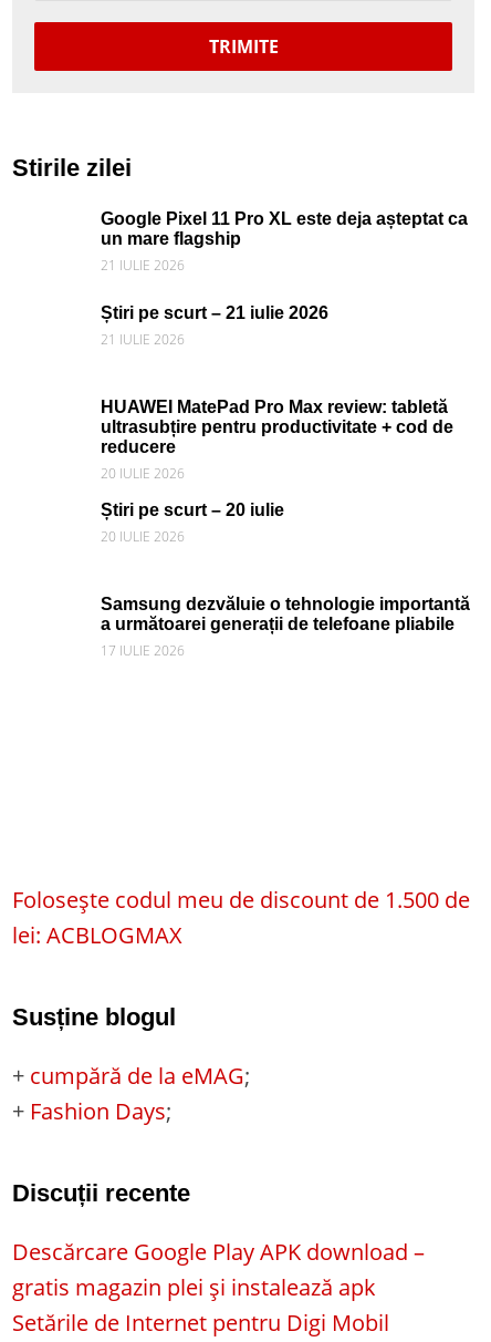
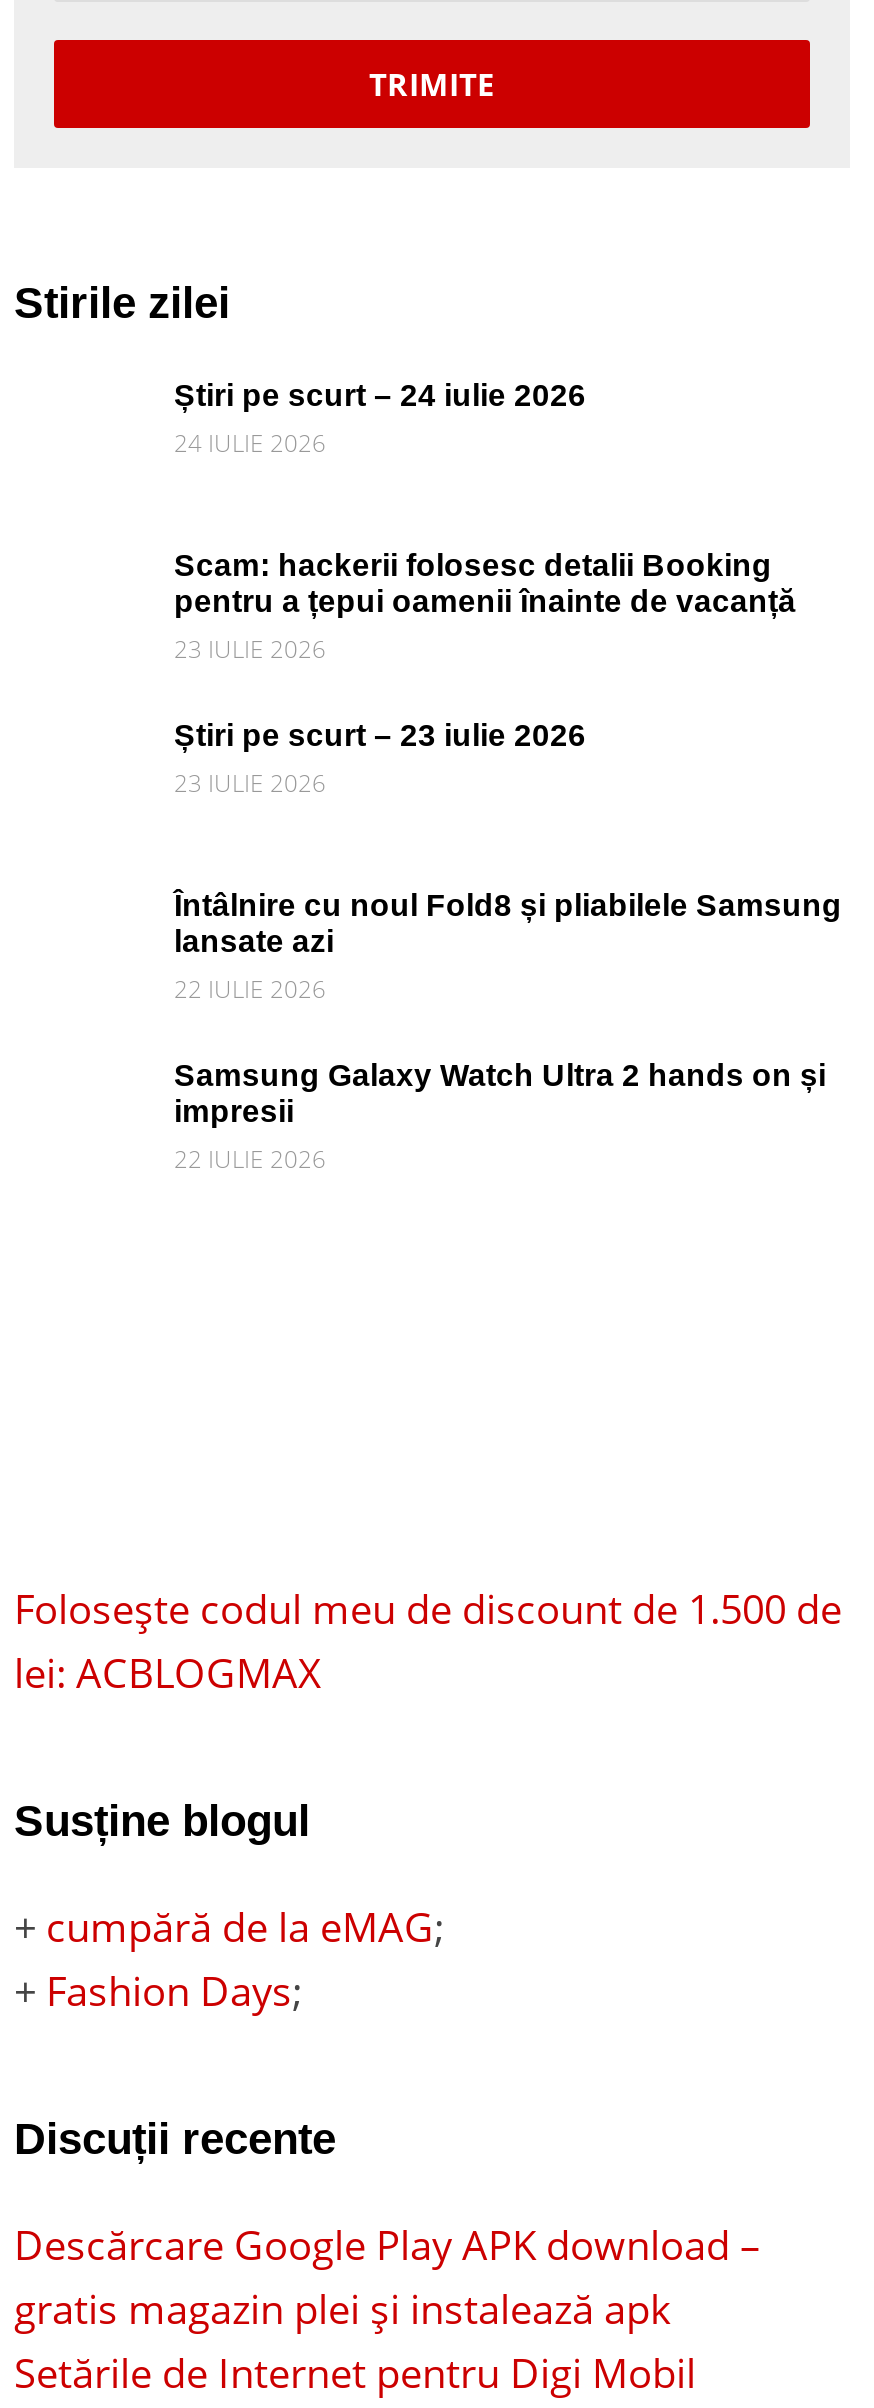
[101,209,468,275] Google Pixel 11 Pro XL este deja așteptat ca | un mare flagship | 21 IULIE 2026 -> [174,378,586,460] Știri pe scurt – 24 iulie 2026 | 24 IULIE 2026
[101,303,328,349] Știri pe scurt – 21 iulie 2026 | 21 IULIE 2026 -> [174,548,796,666] Scam: hackerii folosesc detalii Booking | pentru a țepui oamenii înainte de vacanță | 23 IULIE 2026
[101,398,453,483] HUAWEI MatePad Pro Max review: tabletă | ultrasubțire pentru productivitate + cod de | reducere | 20 IULIE 2026 -> [174,718,586,800] Știri pe scurt – 23 iulie 2026 | 23 IULIE 2026
[101,500,284,546] Știri pe scurt – 20 iulie | 20 IULIE 2026 -> [174,888,842,1006] Întâlnire cu noul Fold8 și pliabilele Samsung | lansate azi | 22 IULIE 2026
[101,595,470,660] Samsung dezvăluie o tehnologie importantă | a următoarei generații de telefoane pliabile | 17 IULIE 2026 -> [174,1058,826,1176] Samsung Galaxy Watch Ultra 2 hands on și | impresii | 22 IULIE 2026

